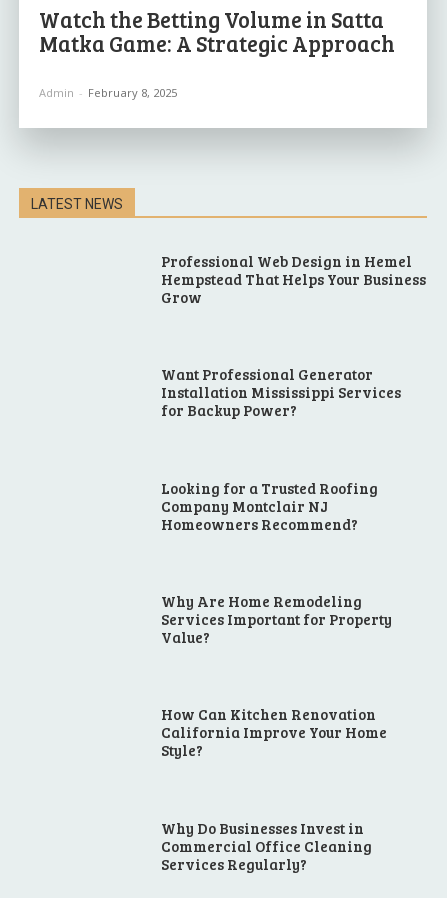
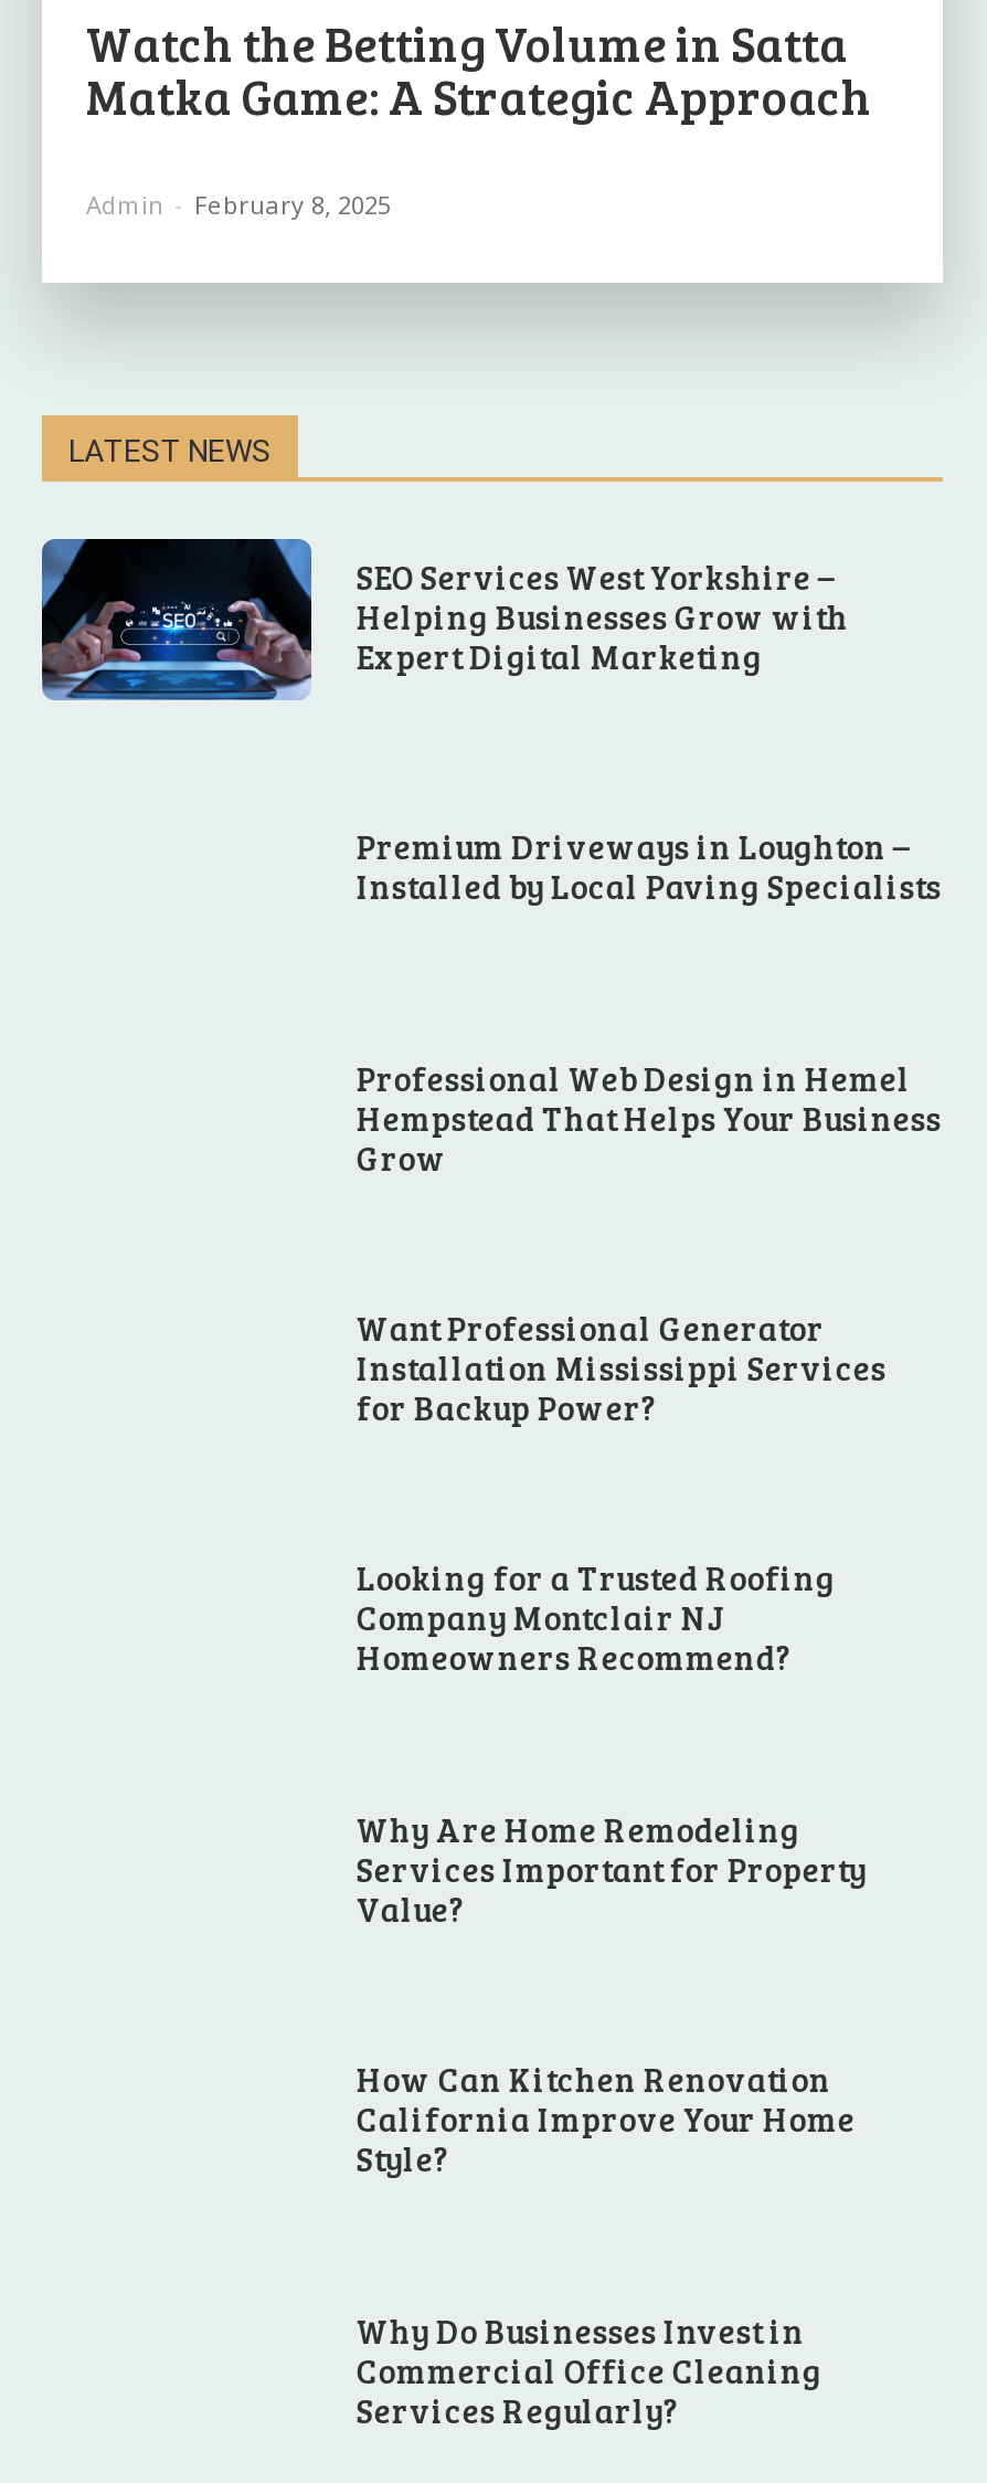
none -> [40,537,849,702] [image] | SEO Services West Yorkshire – | Helping Businesses Grow with | Expert Digital Marketing
none -> [356,824,942,908] Premium Driveways in Loughton – | Installed by Local Paving Specialists

